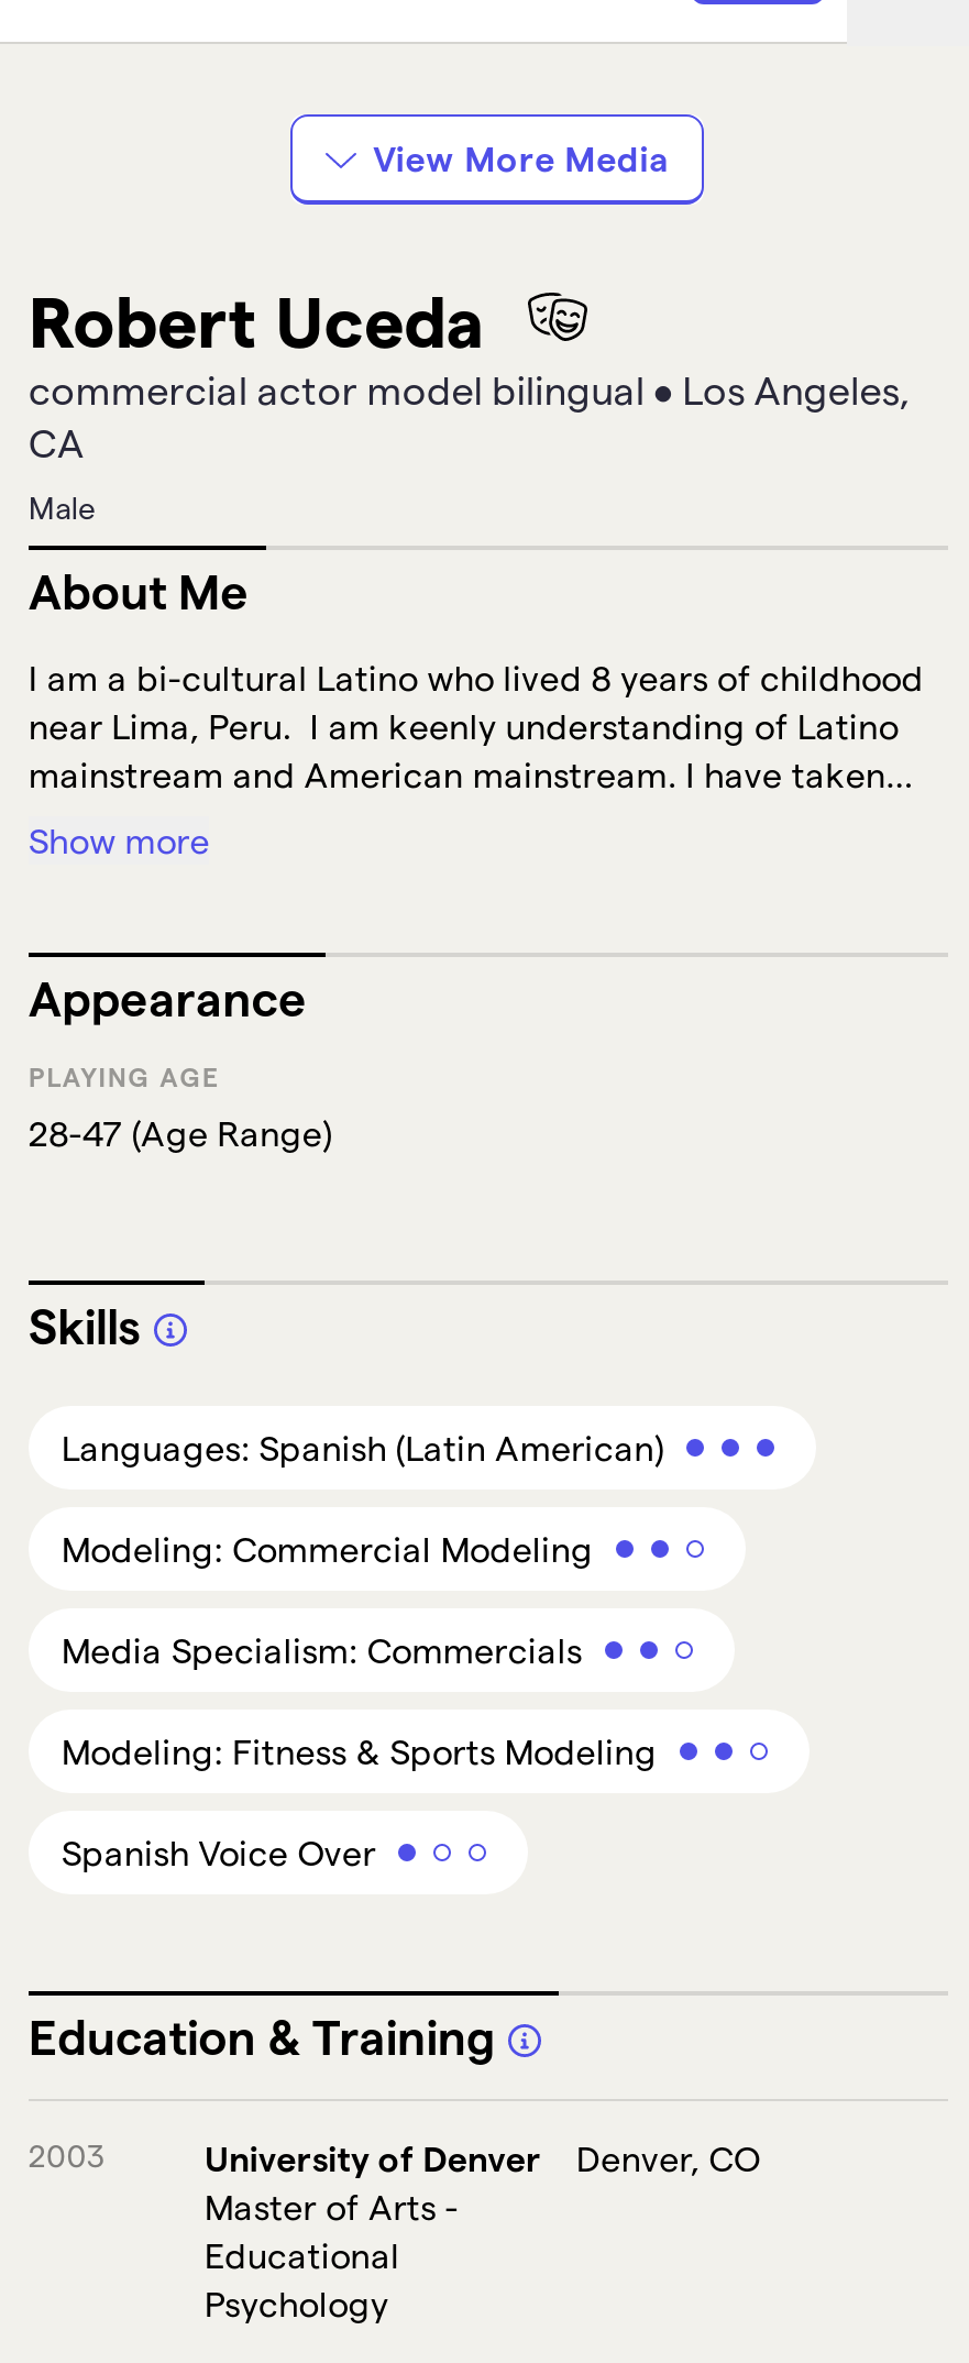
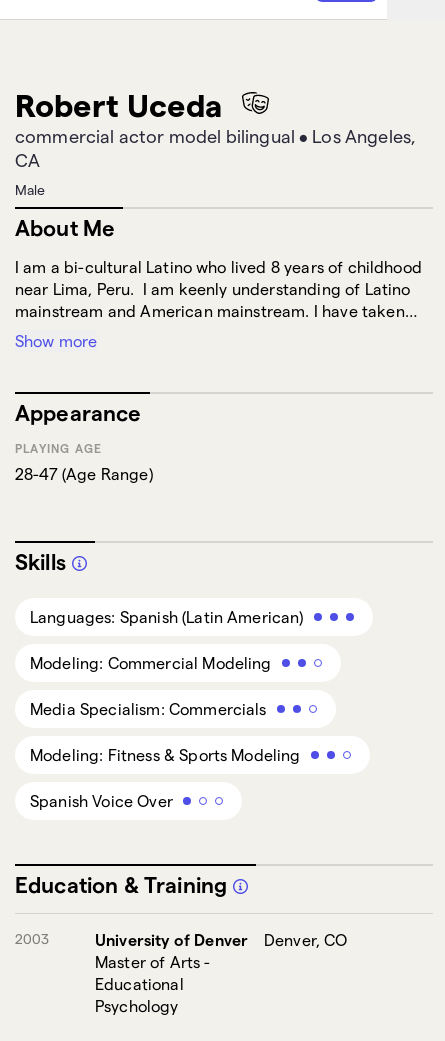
[373,136,670,178] View More Media -> none

